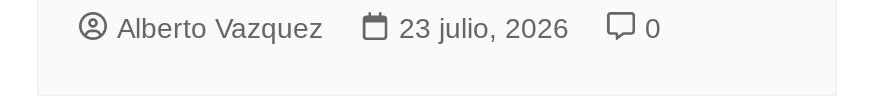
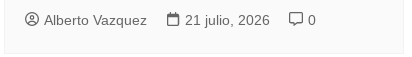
[399,11,569,43] 23 julio, 2026 -> [185,12,270,28] 21 julio, 2026

